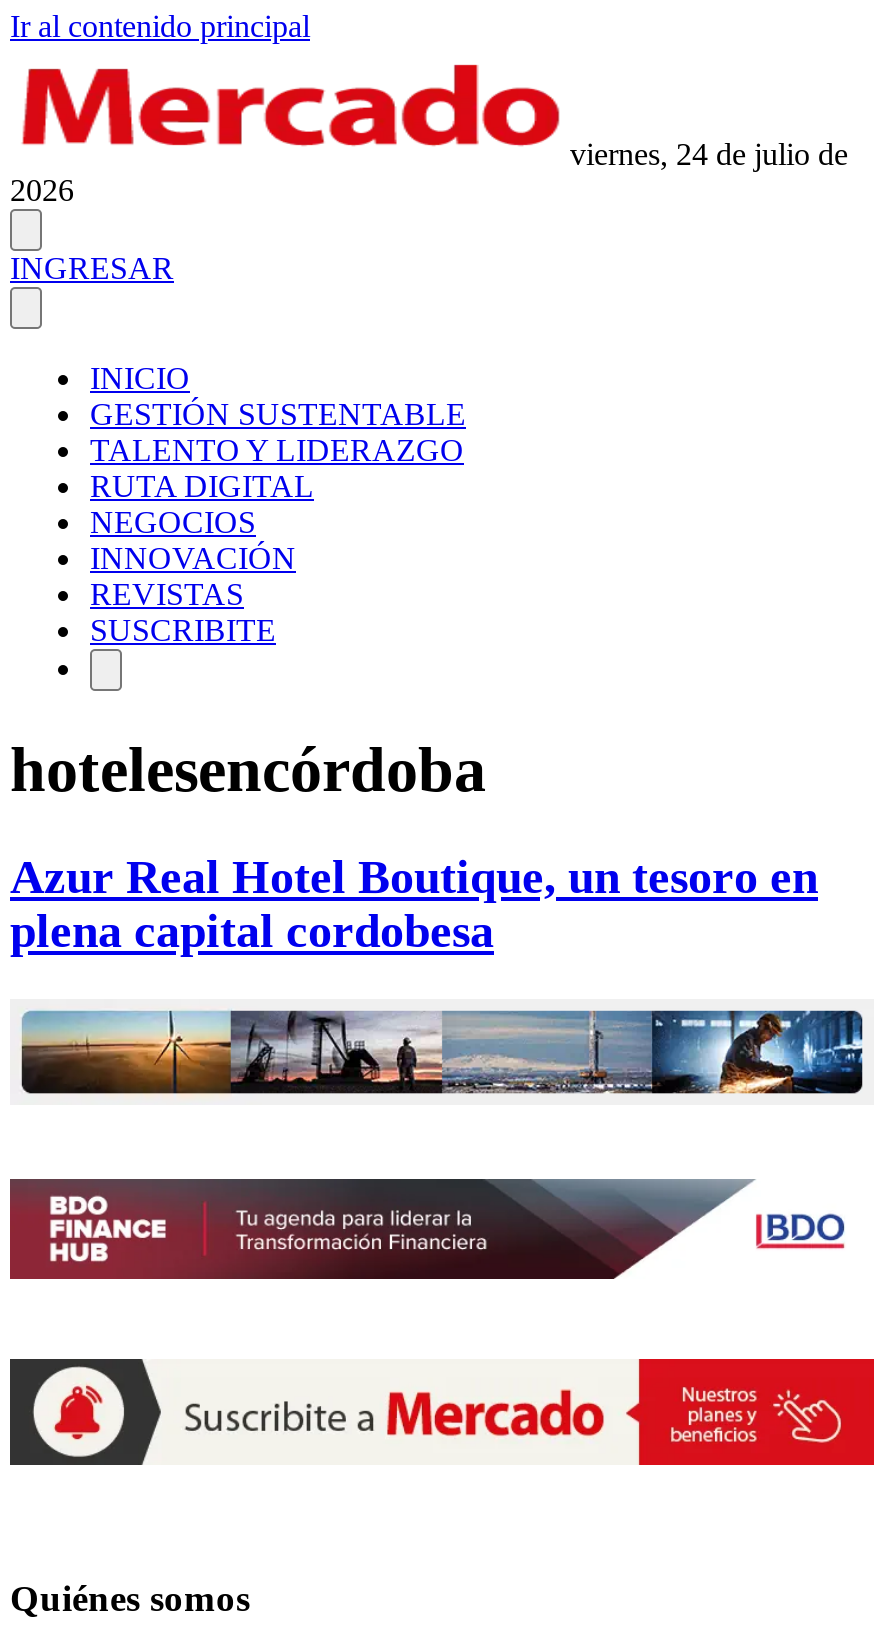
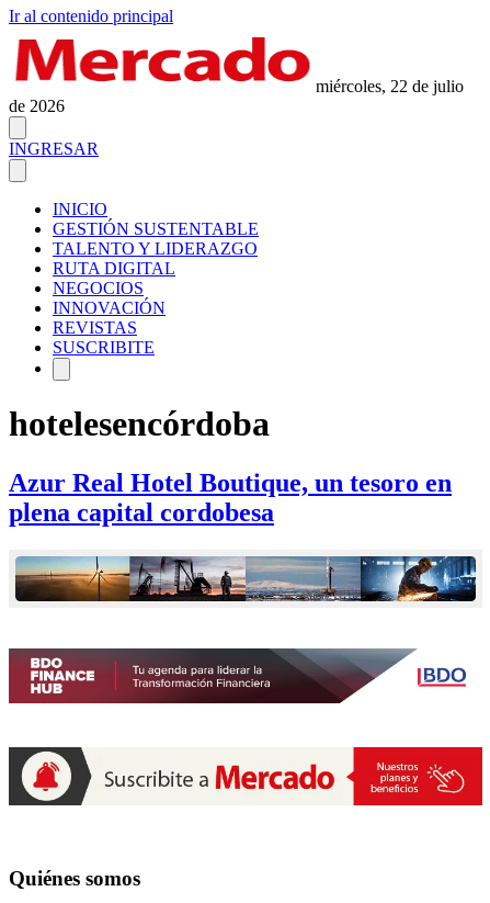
[10,137,848,207] viernes, 24 de julio de | 2026 -> [9,77,464,115] miércoles, 22 de julio | de 2026

